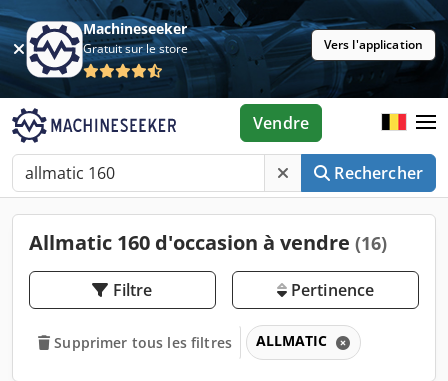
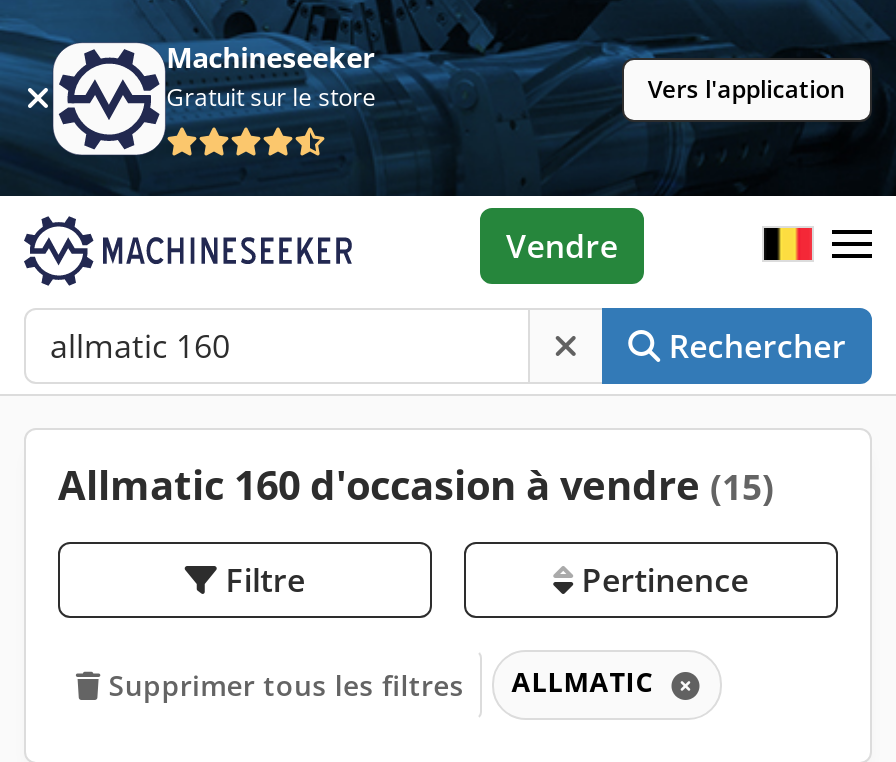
[29,229,387,256] Allmatic 160 d'occasion à vendre (16) -> [58,458,774,512] Allmatic 160 d'occasion à vendre (15)

